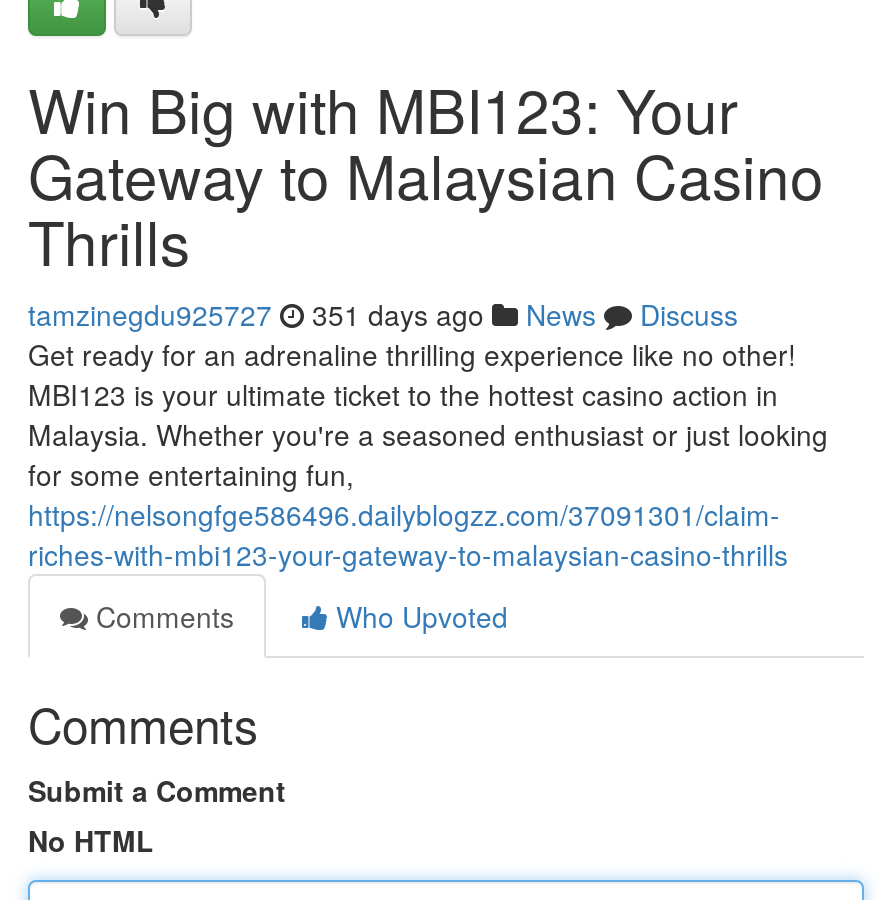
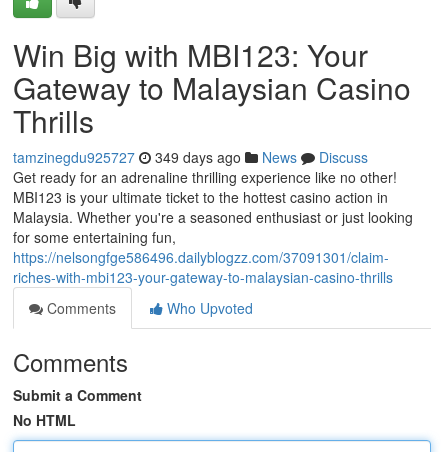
[28,294,738,334] tamzinegdu925727 351 days ago News Discuss -> [13,147,368,167] tamzinegdu925727 349 days ago News Discuss

